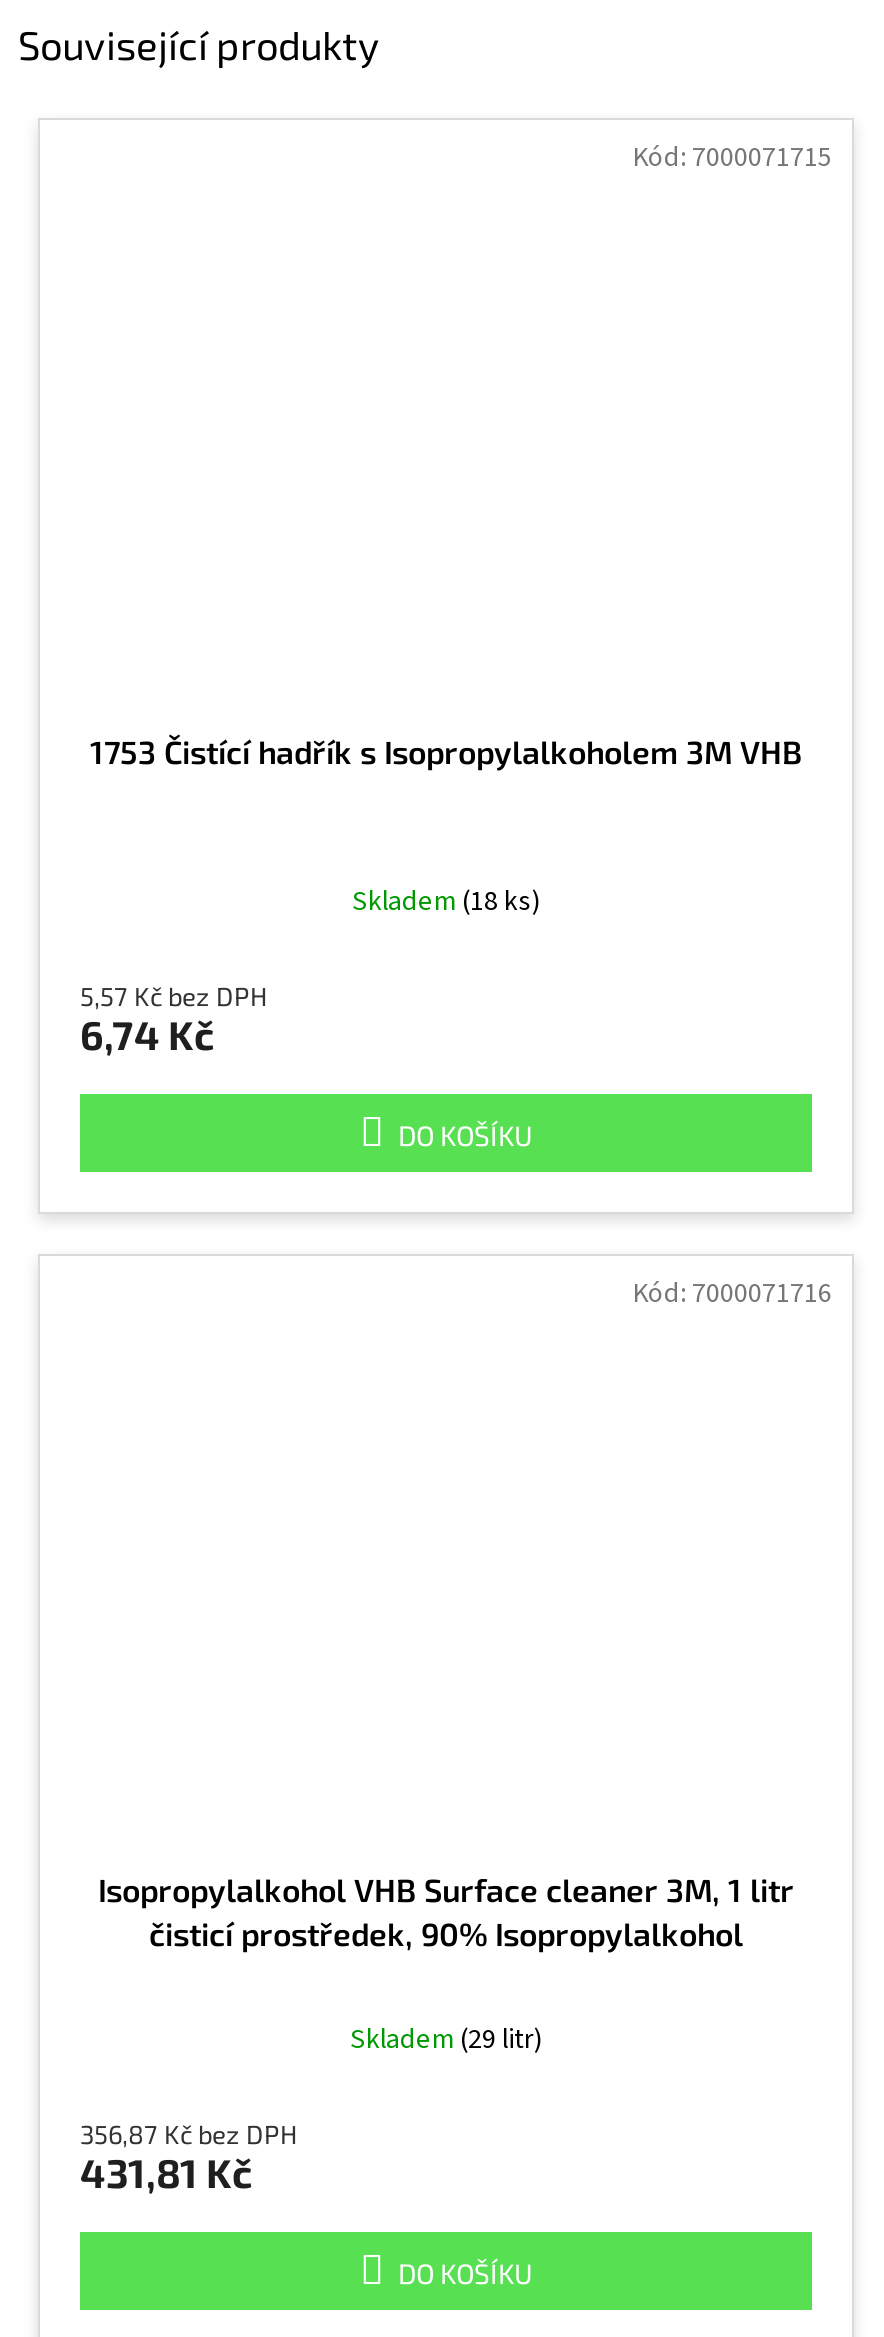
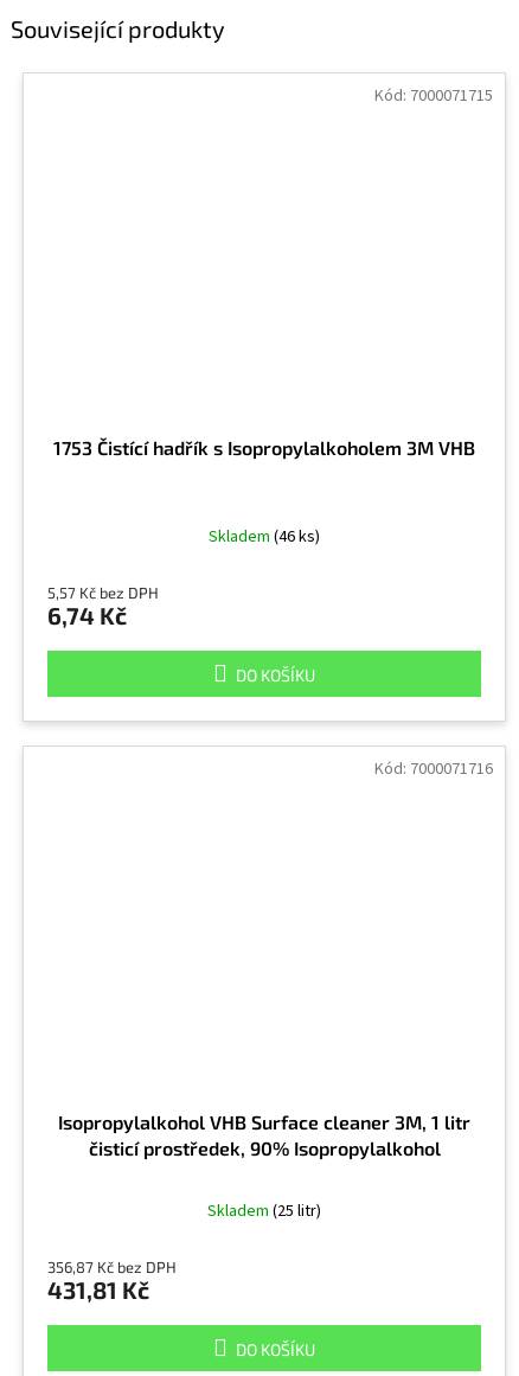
[352,883,540,923] Skladem (18 ks) -> [209,526,320,549] Skladem (46 ks)
[350,2019,542,2059] Skladem (29 litr) -> [207,1199,321,1223] Skladem (25 litr)

